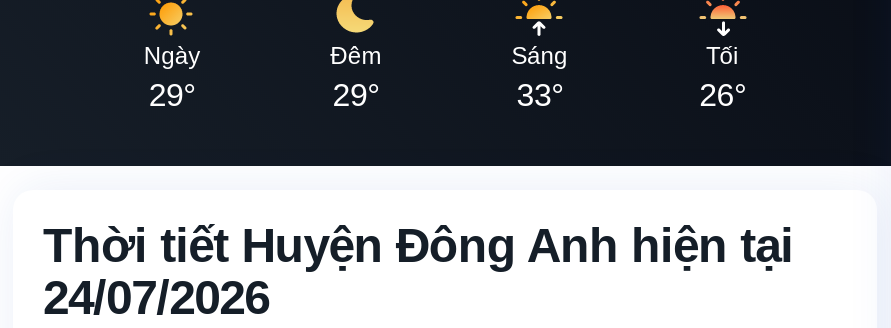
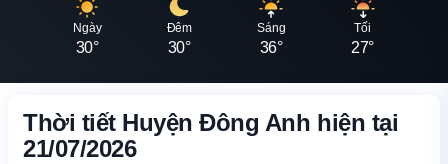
[149,78,195,112] 29° -> [76,39,99,56] 30°
[333,78,379,112] 29° -> [168,39,191,56] 30°
[517,78,563,112] 33° -> [260,39,283,56] 36°
[699,78,745,112] 26° -> [351,39,374,56] 27°
[43,270,269,324] 24/07/2026 -> [23,135,136,162] 21/07/2026

